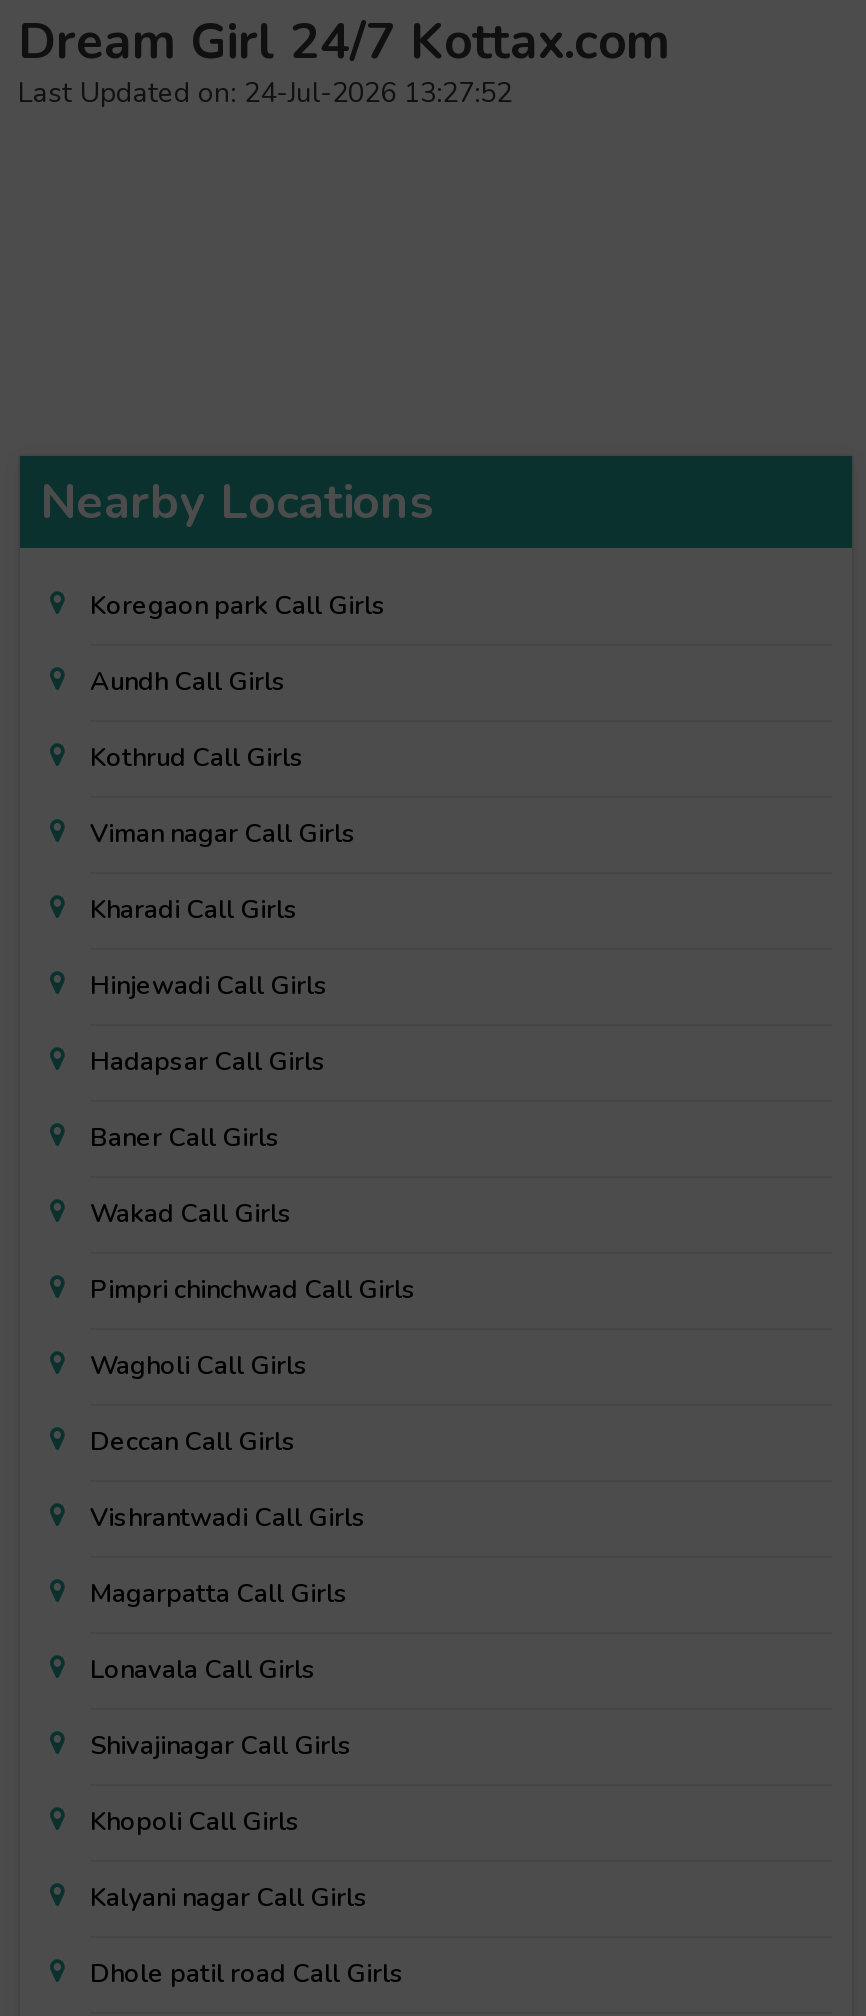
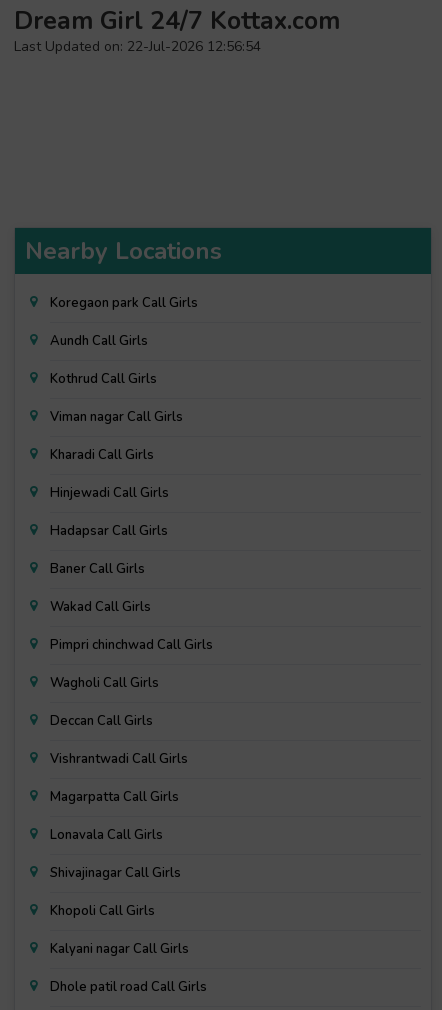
[18,74,512,112] Last Updated on: 24-Jul-2026 13:27:52 -> [14,37,261,56] Last Updated on: 22-Jul-2026 12:56:54

